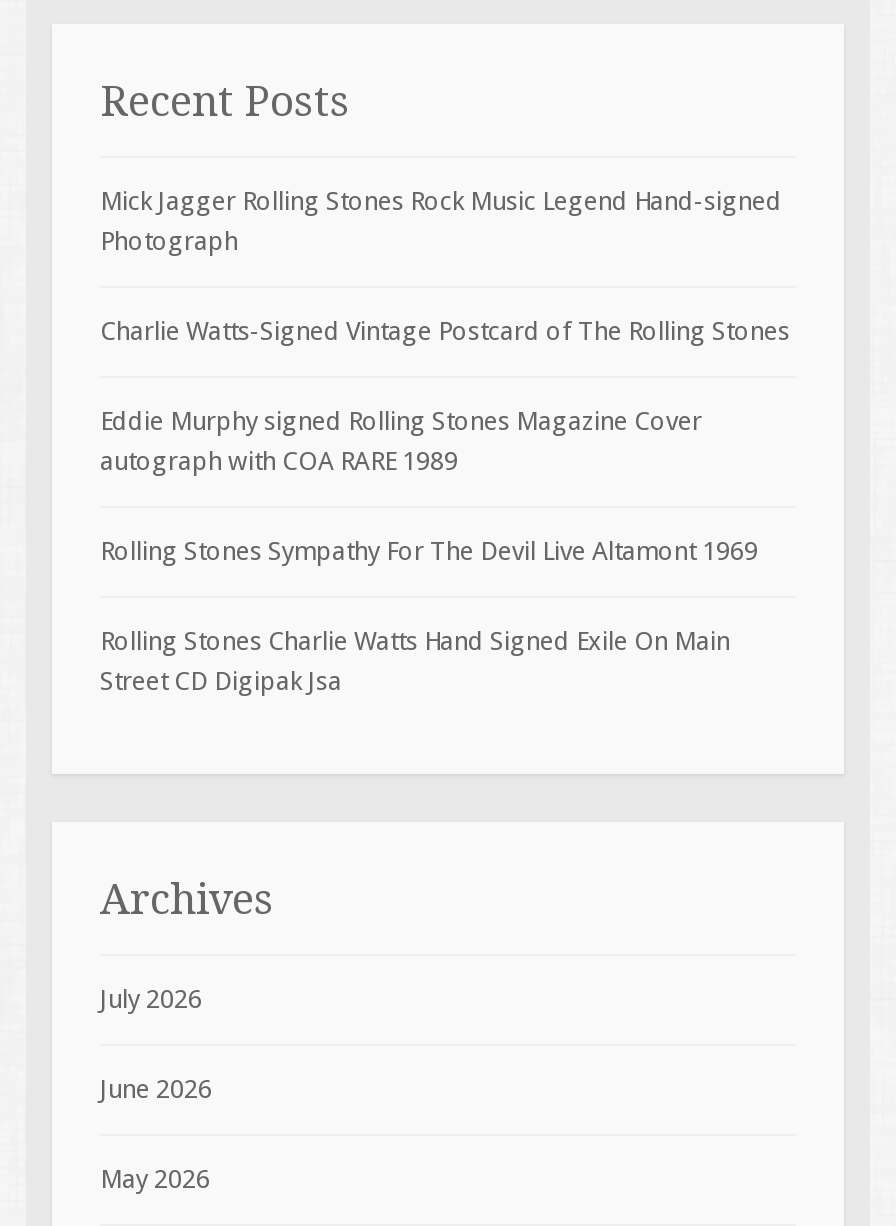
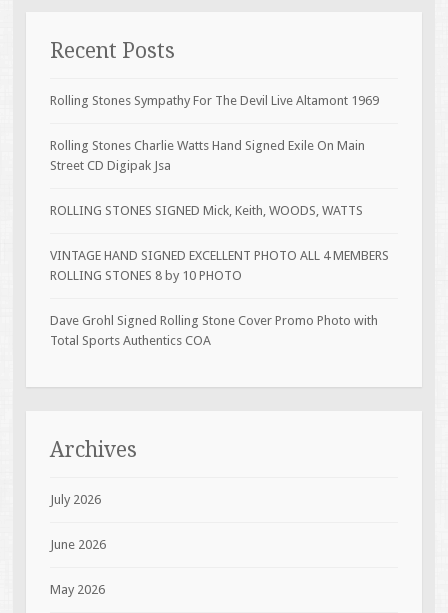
[100,187,790,477] Mick Jagger Rolling Stones Rock Music Legend Hand-signed | Photograph | Charlie Watts-Signed Vintage Postcard of The Rolling Stones | Eddie Murphy signed Rolling Stones Magazine Cover | autograph with COA RARE 1989 -> none
moved [100,537,758,697] -> [50,93,379,173]: Rolling Stones Sympathy For The Devil Live Altamont 1969 | Rolling Stones Charlie Watts Hand Signed Exile On Main | Street CD Digipak Jsa
none -> [50,203,389,348] ROLLING STONES SIGNED Mick, Keith, WOODS, WATTS | VINTAGE HAND SIGNED EXCELLENT PHOTO ALL 4 MEMBERS | ROLLING STONES 8 by 10 PHOTO | Dave Grohl Signed Rolling Stone Cover Promo Photo with | Total Sports Authentics COA

